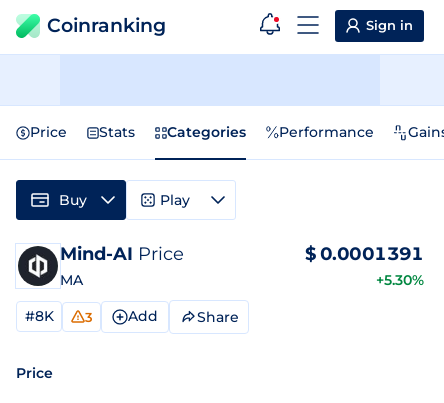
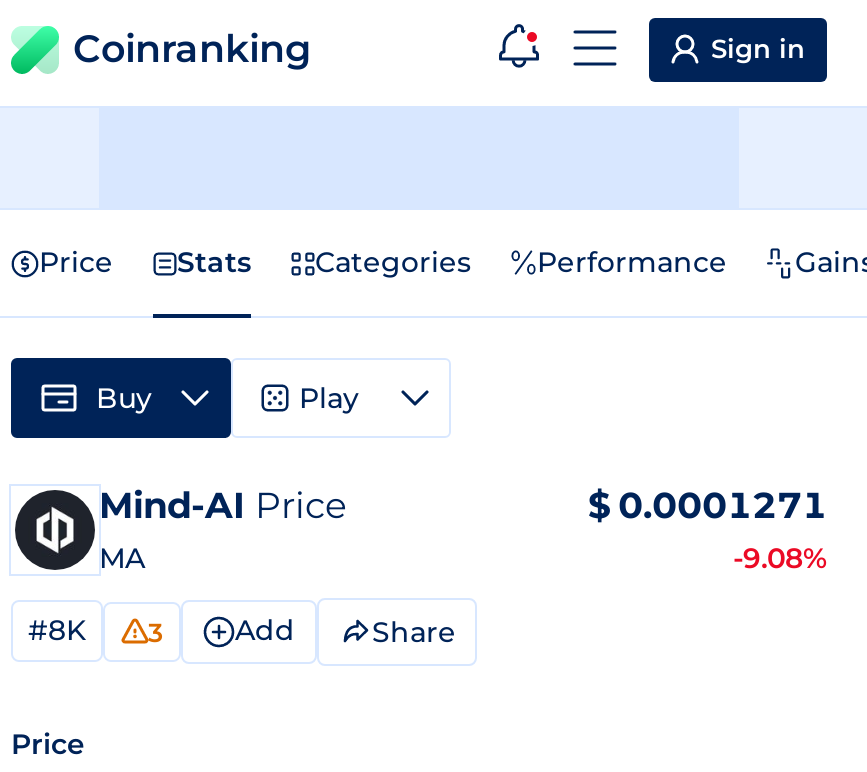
[304,243,424,265] $0.0001391 -> [588,484,827,528] $0.0001271
[376,271,424,289] +5.30% -> [733,540,827,576] -9.08%

